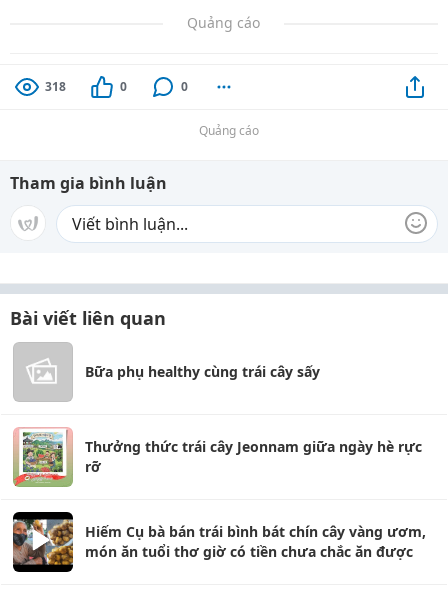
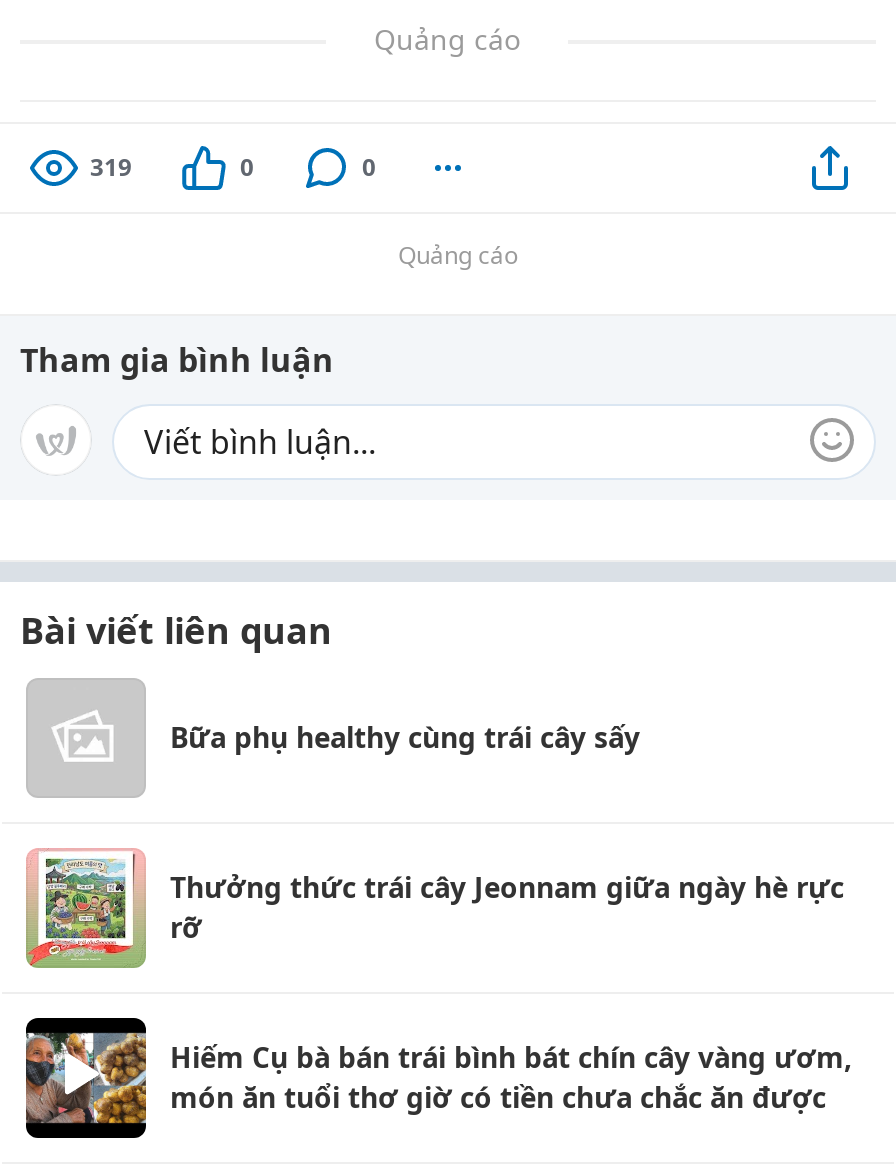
[45,78,66,95] 318 -> [90,149,132,183] 319

